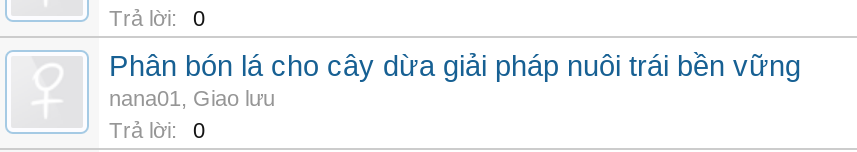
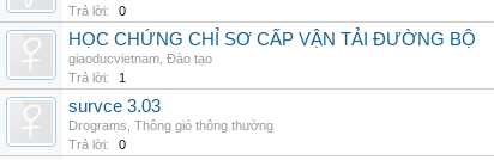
[109,50,801,110] Phân bón lá cho cây dừa giải pháp nuôi trái bền vững | nana01, Giao lưu -> [68,30,476,133] HỌC CHỨNG CHỈ SƠ CẤP VẬN TẢI ĐƯỜNG BỘ | giaoducvietnam, Đào tạo | Trả lời: | 1 | survce 3.03 | Drograms, Thông gió thông thường

